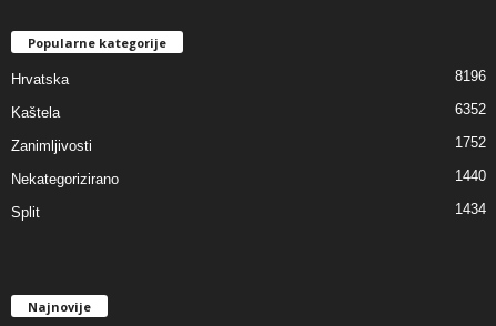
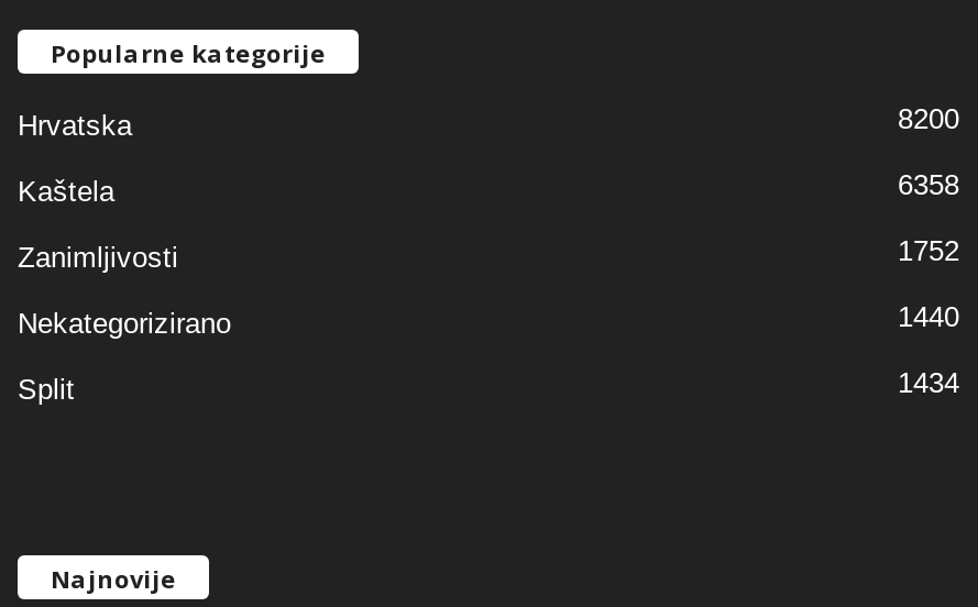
[455,67,486,84] 8196 -> [898,102,959,135] 8200
[455,100,486,117] 6352 -> [898,168,959,201] 6358

